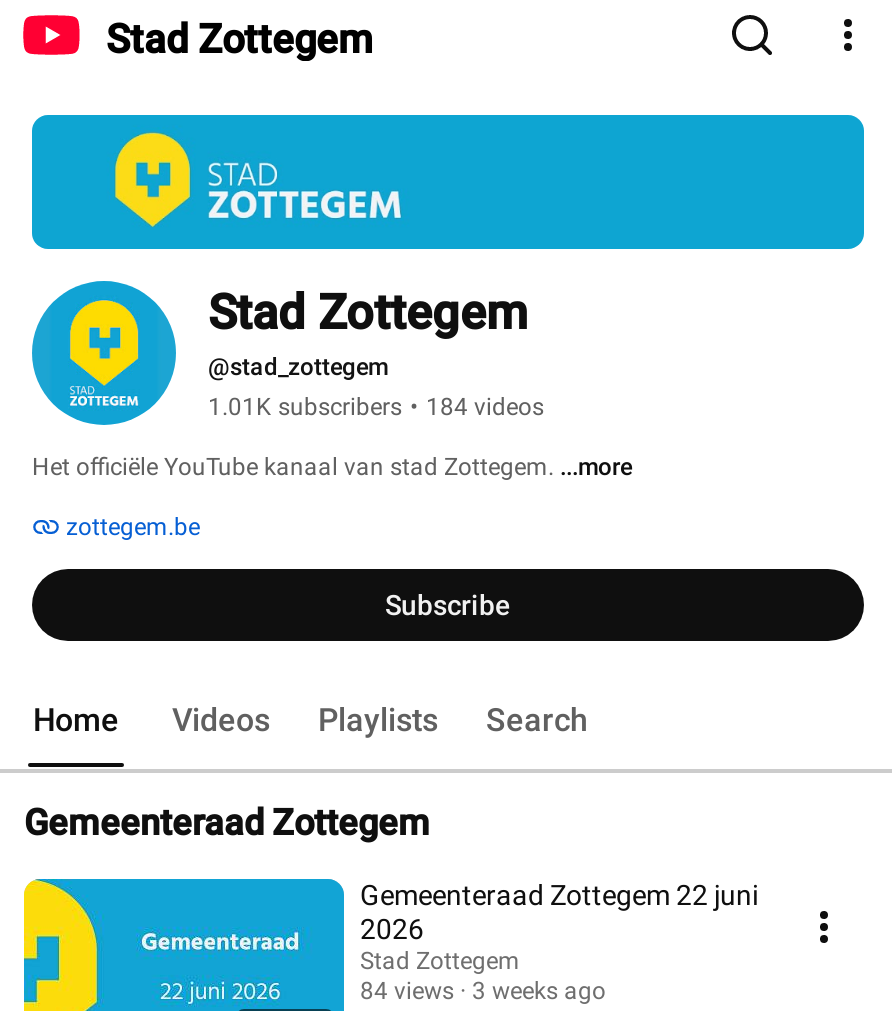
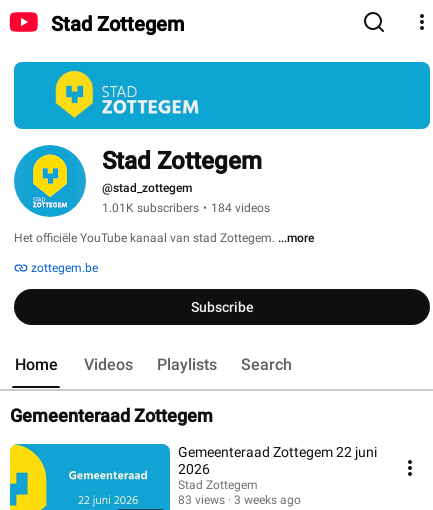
[360,977,606,1005] 84 views 3 weeks ago -> [178,493,301,507] 83 views 3 weeks ago

